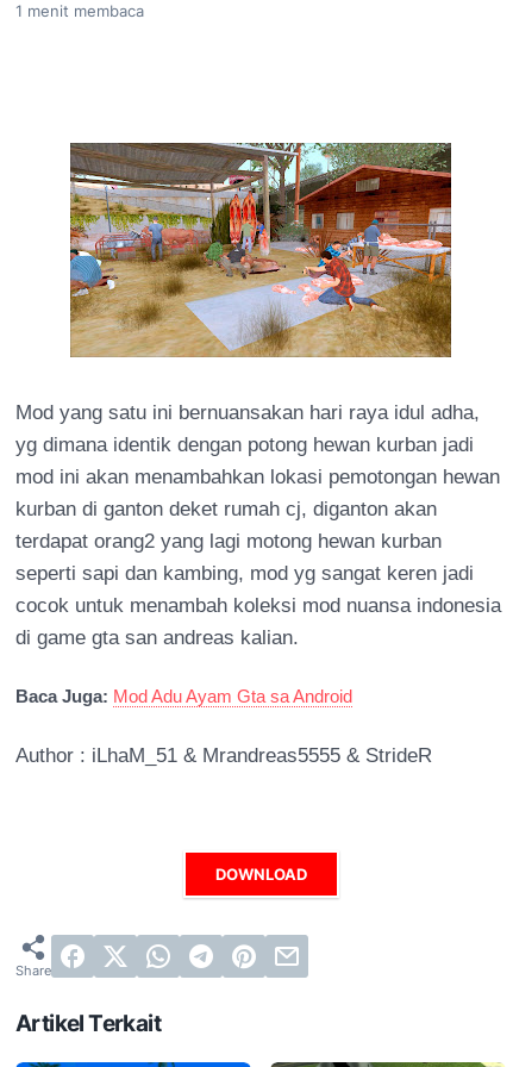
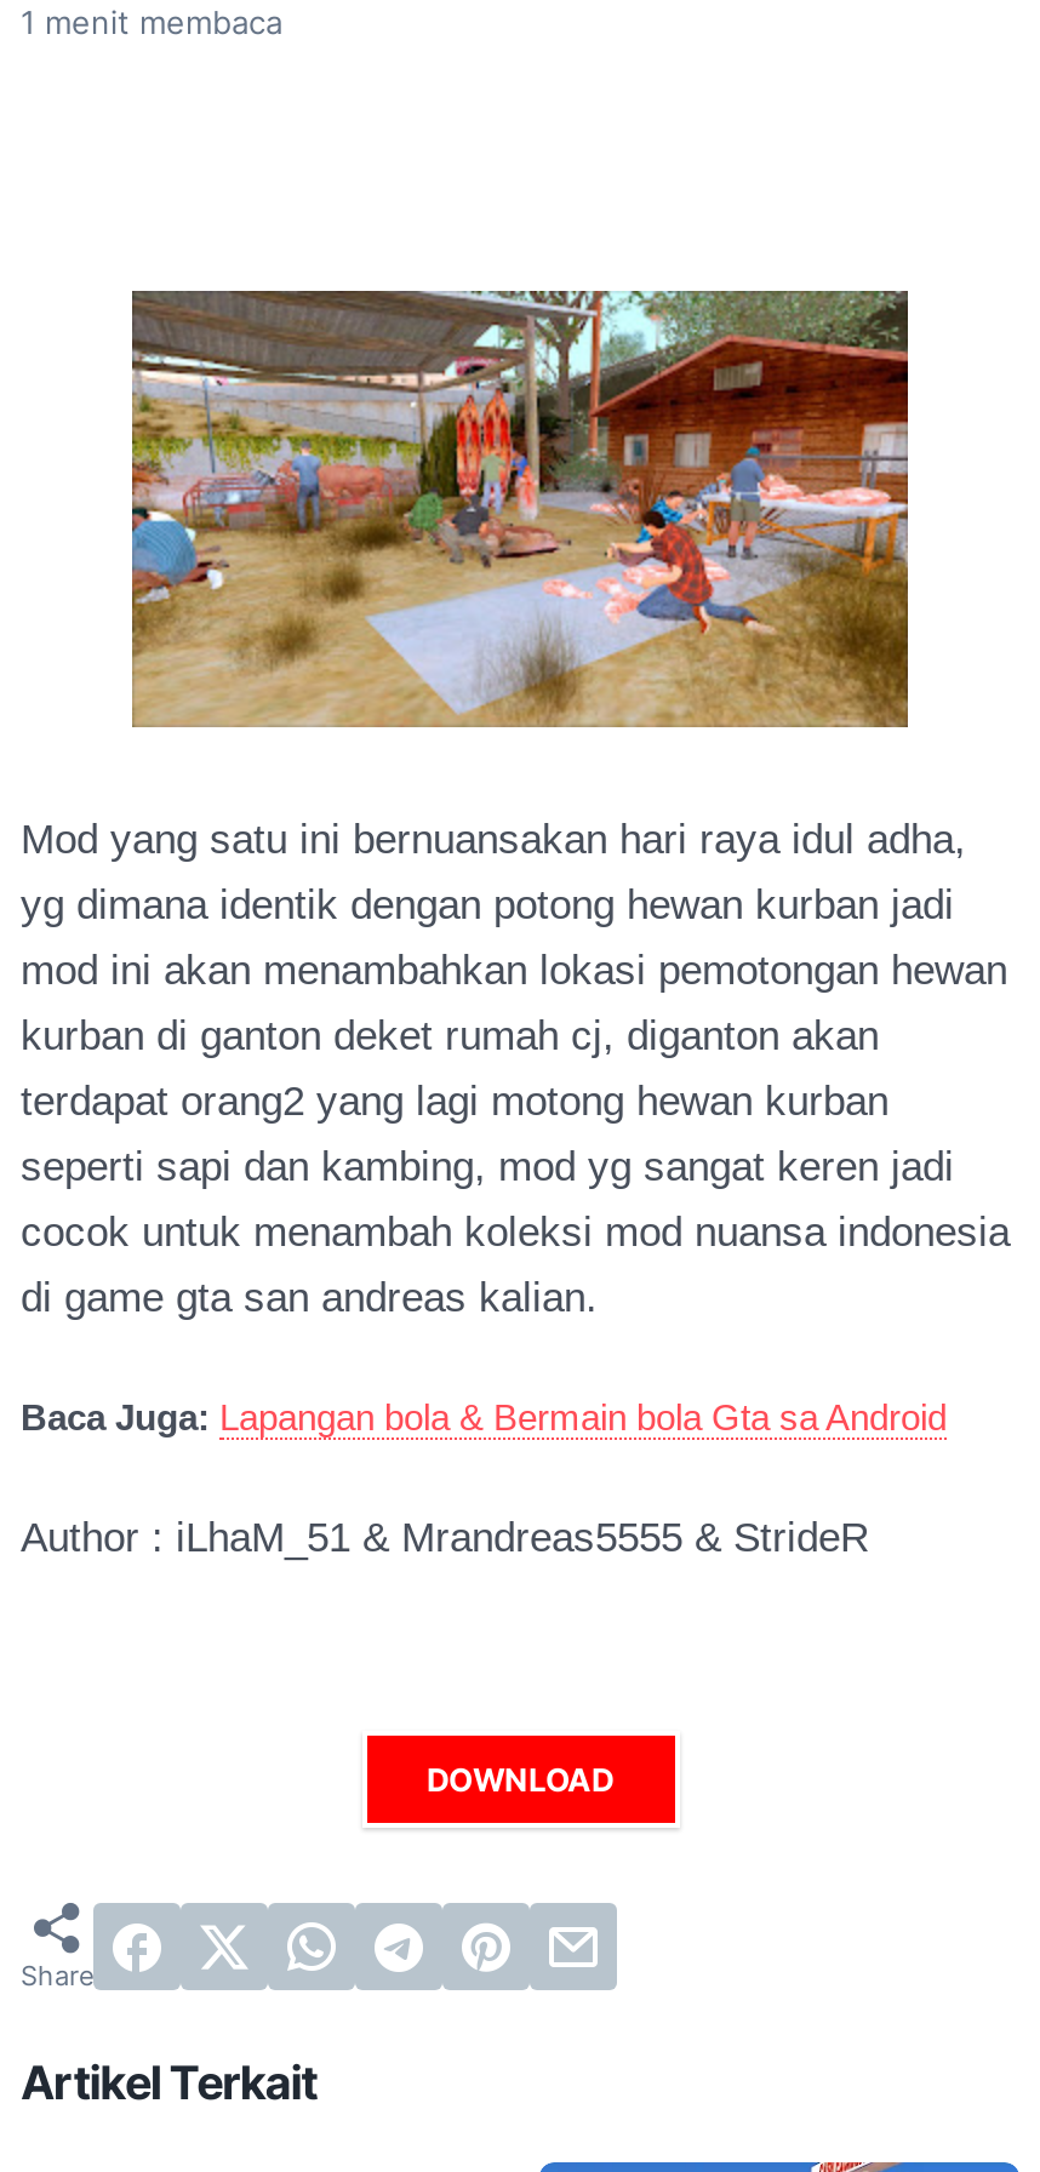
[15,687,352,706] Baca Juga: Mod Adu Ayam Gta sa Android -> [21,1399,947,1437] Baca Juga: Lapangan bola & Bermain bola Gta sa Android

